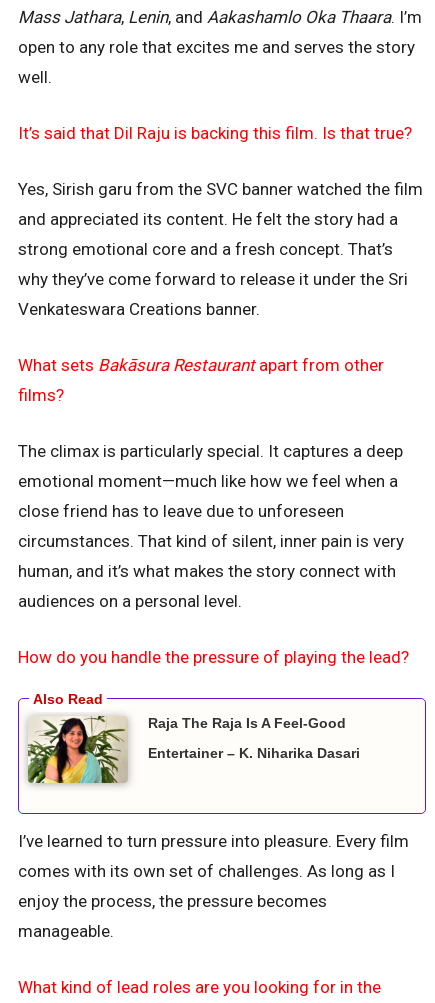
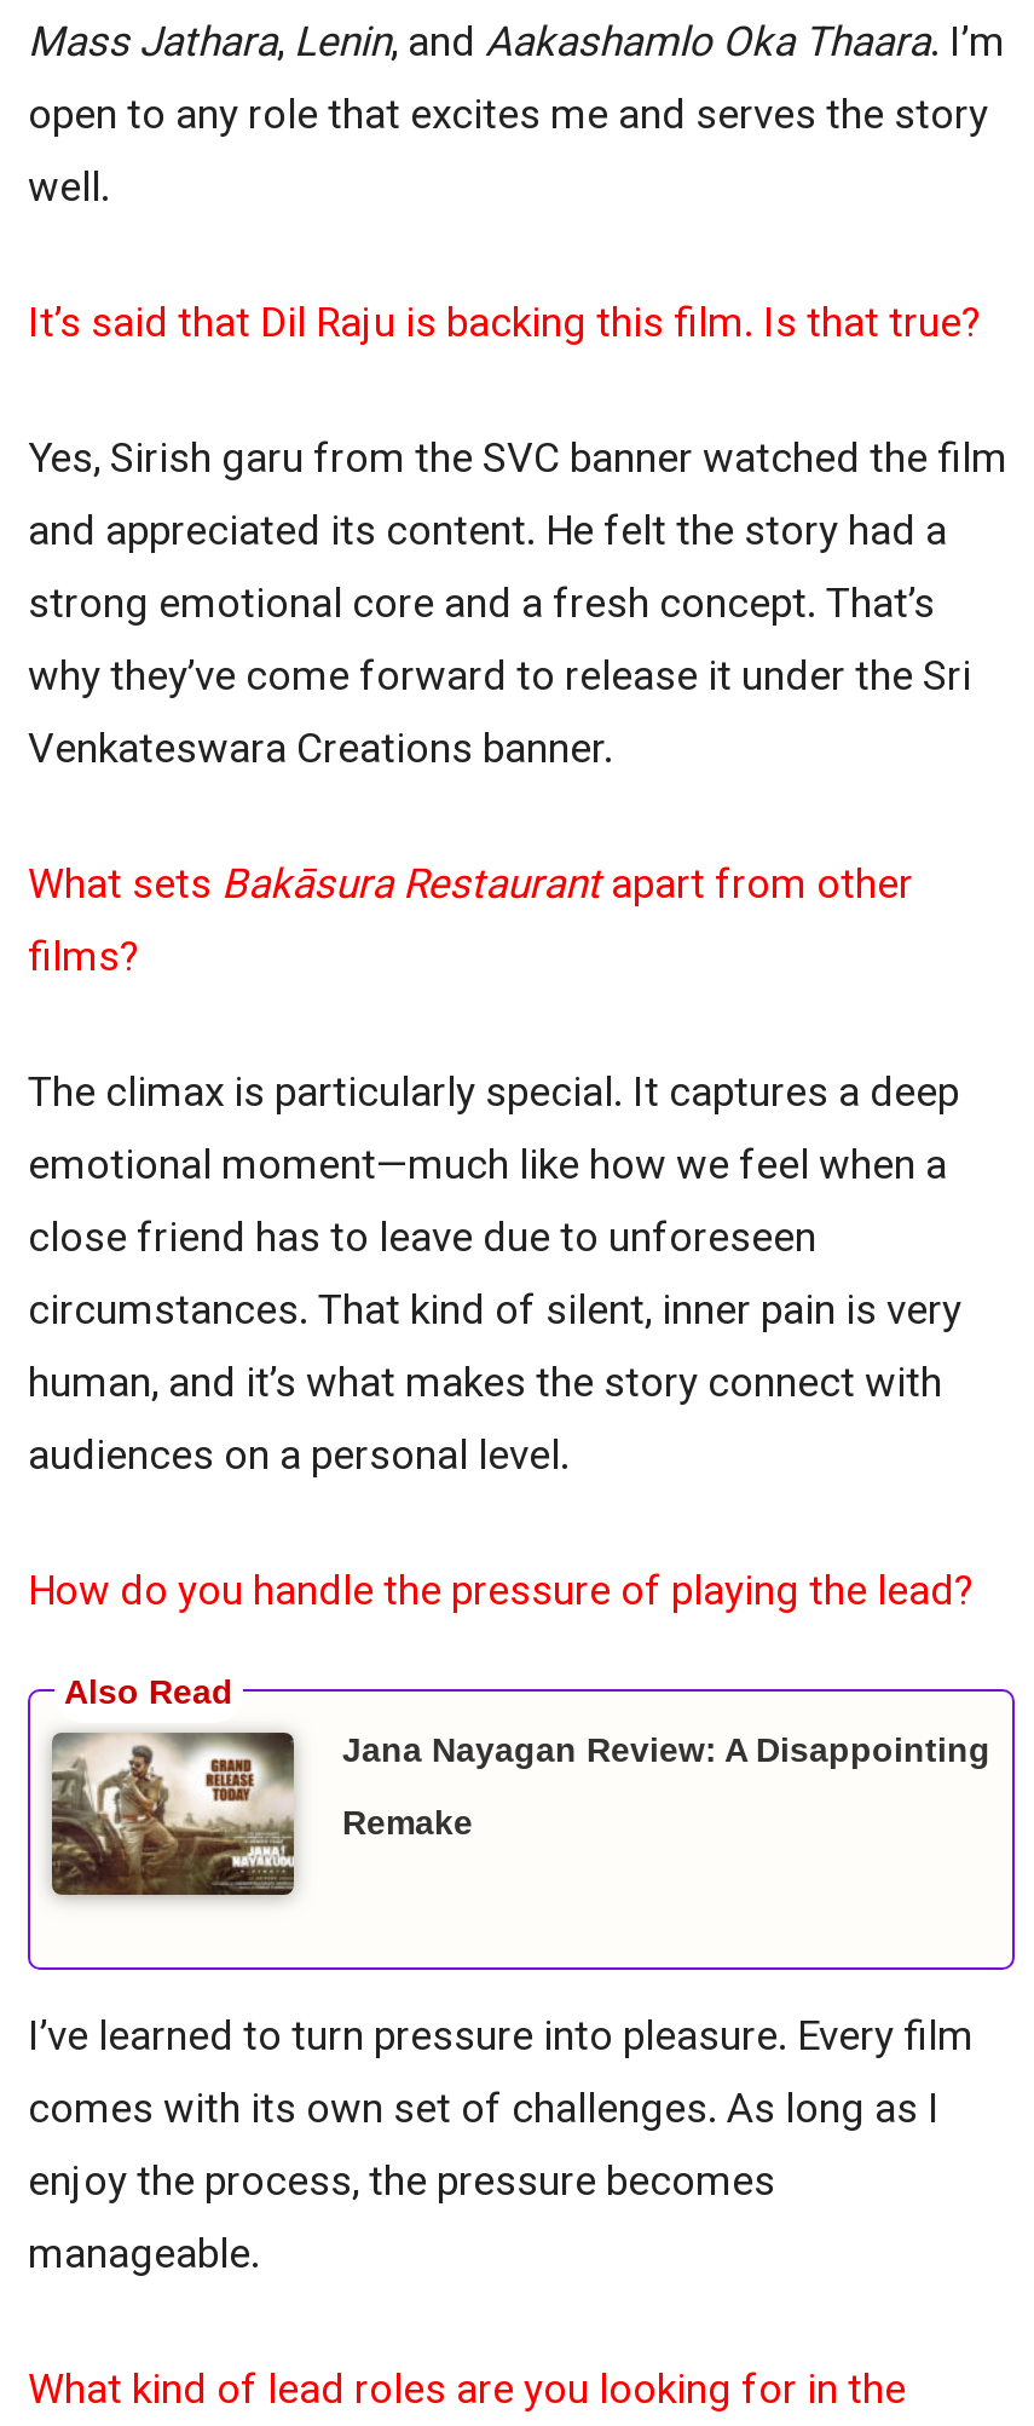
[27,715,346,784] [image] | Raja The Raja Is A Feel-Good -> [50,1730,990,1897] [image] | Jana Nayagan Review: A Disappointing
[148,745,360,761] Entertainer – K. Niharika Dasari -> [342,1803,473,1842] Remake

